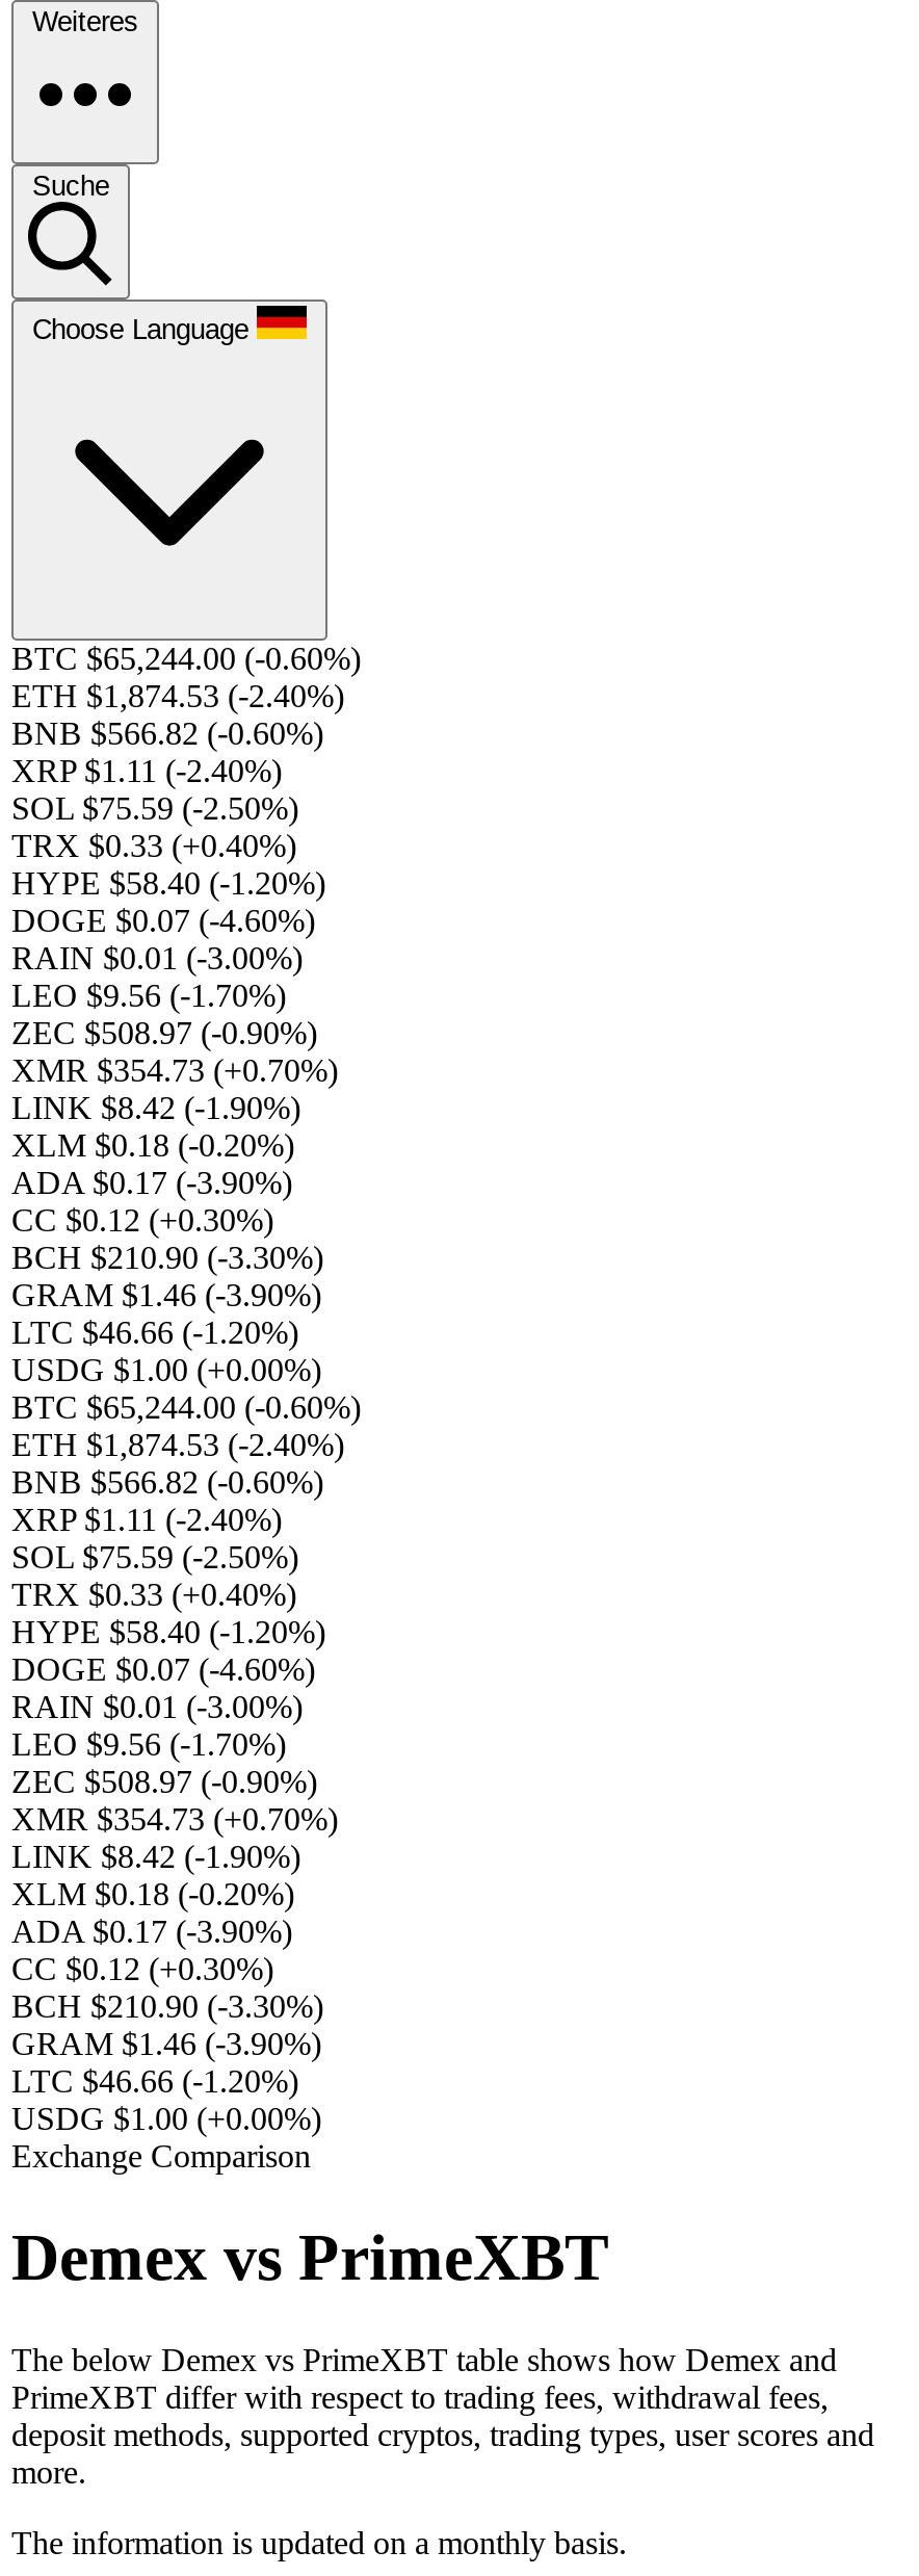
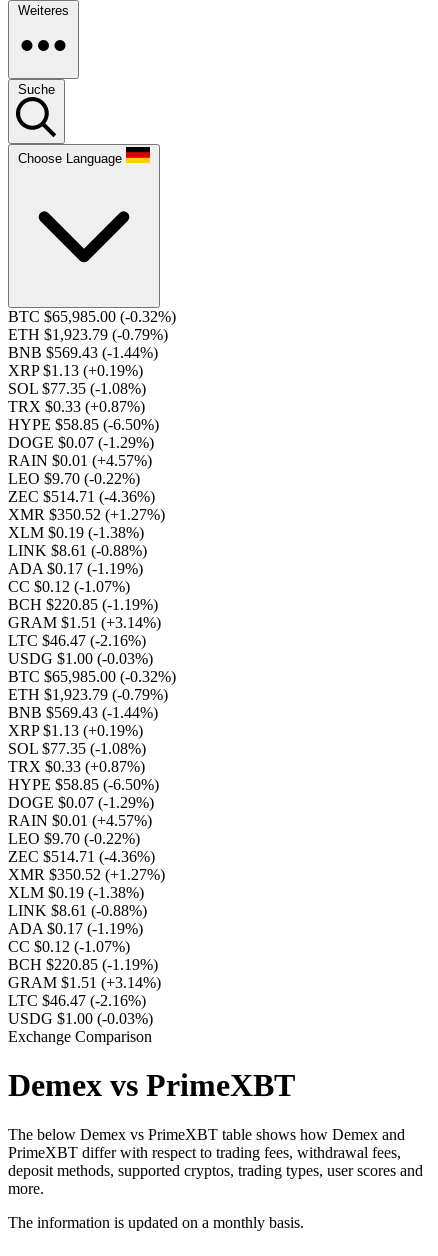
[11,641,361,2136] BTC $65,244.00(-0.60%) | ETH $1,874.53 (-2.40%) | BNB $566.82 (-0.60%) | XRP $1.11 (-2.40%) | SOL $75.59 (-2.50%) | TRX $0.33 (+0.40%) | HYPE $58.40 (-1.20%) | DOGE $0.07 (-4.60%) | RAIN $0.01 (-3.00%) | LEO $9.56 (-1.70%) | ZEC $508.97 (-0.90%) | XMR $354.73(+0.70%) | LINK $8.42 (-1.90%) | XLM $0.18 (-0.20%) | ADA $0.17 (-3.90%) | CC $0.12 (+0.30%) | BCH $210.90 (-3.30%) | GRAM $1.46 (-3.90%) | LTC $46.66 (-1.20%) | USDG $1.00(+0.00%) | BTC $65,244.00 (-0.60%) | ETH $1,874.53 (-2.40%) | BNB $566.82 (-0.60%) | XRP $1.11 (-2.40%) | SOL $75.59 (-2.50%) | TRX $0.33 (+0.40%) | HYPE $58.40 (-1.20%) | DOGE $0.07 (-4.60%) | RAIN $0.01 (-3.00%) | LEO $9.56 (-1.70%) | ZEC $508.97 (-0.90%) | XMR $354.73(+0.70%) | LINK $8.42 (-1.90%) | XLM $0.18 (-0.20%) | ADA $0.17 (-3.90%) | CC $0.12 (+0.30%) | BCH $210.90 (-3.30%) | GRAM $1.46 (-3.90%) | LTC $46.66 (-1.20%) | USDG $1.00(+0.00%) -> [8,308,176,1027] BTC $65,985.00(-0.32%) | ETH $1,923.79 (-0.79%) | BNB $569.43 (-1.44%) | XRP $1.13 (+0.19%) | SOL $77.35 (-1.08%) | TRX $0.33 (+0.87%) | HYPE $58.85 (-6.50%) | DOGE $0.07 (-1.29%) | RAIN $0.01 (+4.57%) | LEO $9.70 (-0.22%) | ZEC $514.71 (-4.36%) | XMR $350.52(+1.27%) | XLM $0.19 (-1.38%) | LINK $8.61 (-0.88%) | ADA $0.17 (-1.19%) | CC $0.12 (-1.07%) | BCH $220.85 (-1.19%) | GRAM $1.51 (+3.14%) | LTC $46.47 (-2.16%) | USDG $1.00(-0.03%) | BTC $65,985.00 (-0.32%) | ETH $1,923.79 (-0.79%) | BNB $569.43 (-1.44%) | XRP $1.13 (+0.19%) | SOL $77.35 (-1.08%) | TRX $0.33 (+0.87%) | HYPE $58.85 (-6.50%) | DOGE $0.07 (-1.29%) | RAIN $0.01 (+4.57%) | LEO $9.70 (-0.22%) | ZEC $514.71 (-4.36%) | XMR $350.52(+1.27%) | XLM $0.19 (-1.38%) | LINK $8.61 (-0.88%) | ADA $0.17 (-1.19%) | CC $0.12 (-1.07%) | BCH $220.85 (-1.19%) | GRAM $1.51 (+3.14%) | LTC $46.47 (-2.16%) | USDG $1.00(-0.03%)

